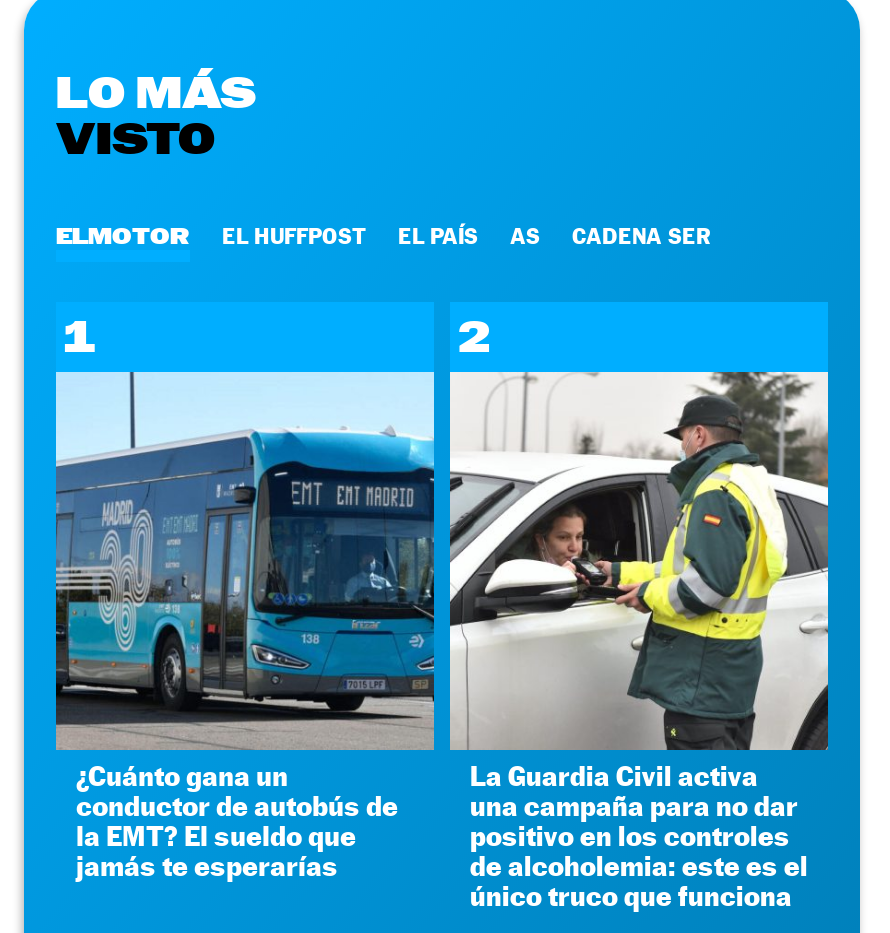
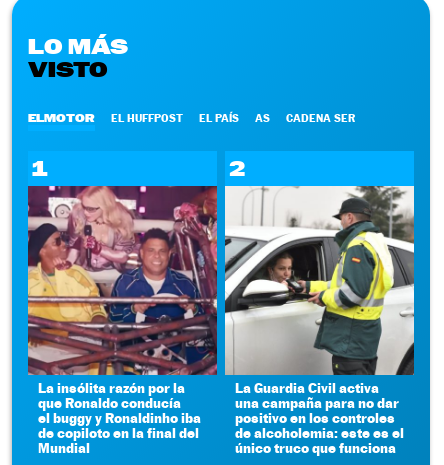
[54,370,436,883] [image] | ¿Cuánto gana un | conductor de autobús de | la EMT? El sueldo que | jamás te esperarías -> [27,185,218,456] [image] | La insólita razón por la | que Ronaldo conducía | el buggy y Ronaldinho iba | de copiloto en la final del | Mundial

